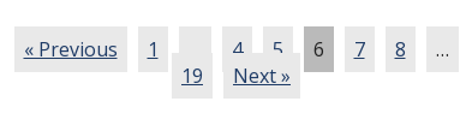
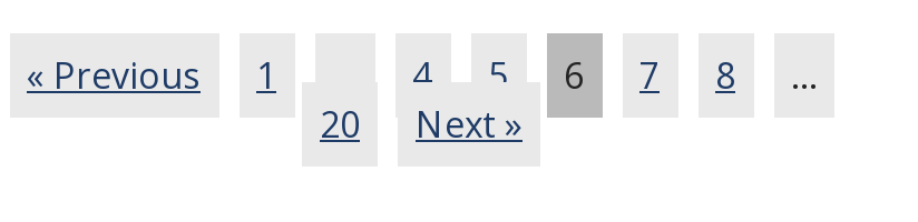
[181,62,291,89] 19 Next » -> [320,99,523,148] 20 Next »

